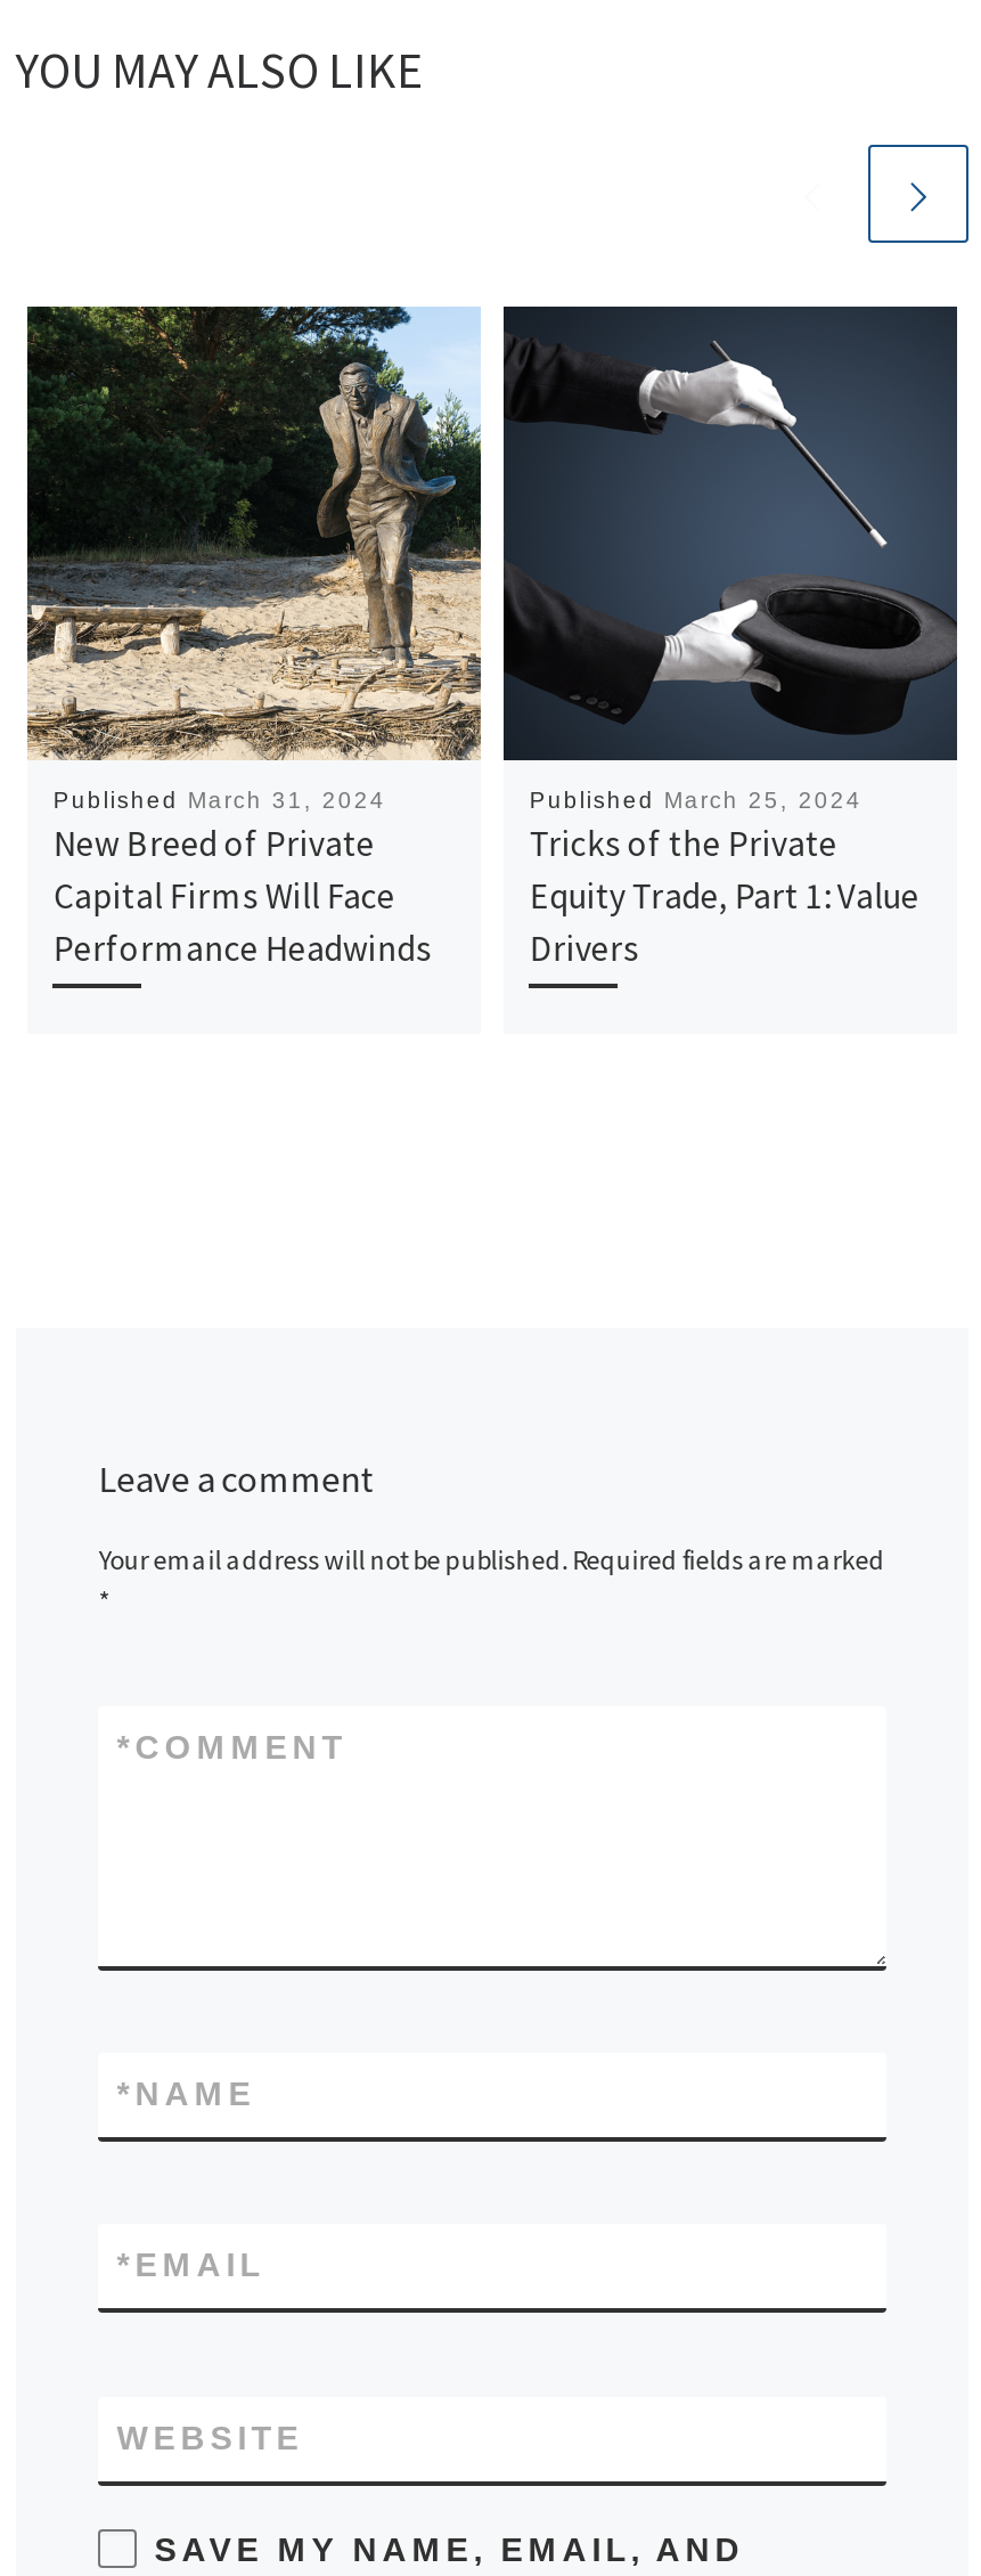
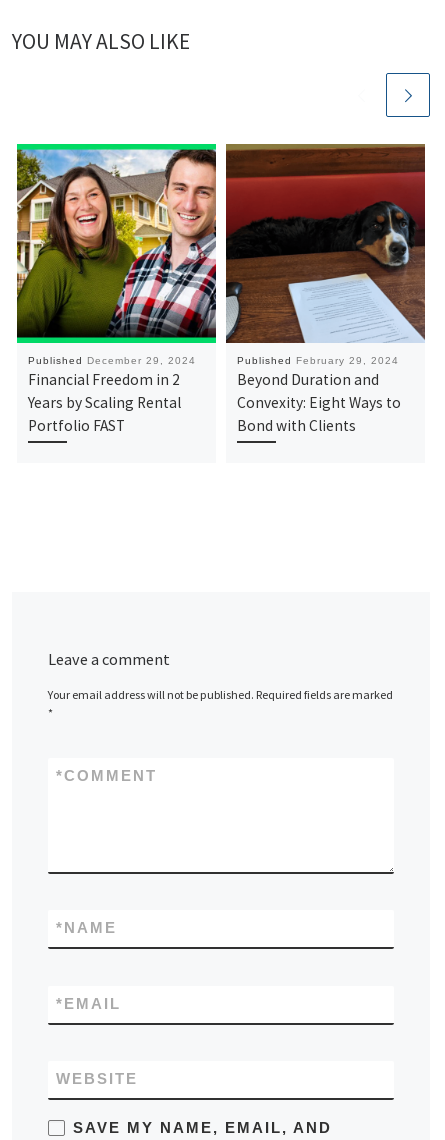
[25,303,483,970] [image] | Published March 31, 2024 | New Breed of Private | Capital Firms Will Face | Performance Headwinds -> [16,143,217,435] [image] | Published December 29, 2024 | Financial Freedom in 2 | Years by Scaling Rental | Portfolio FAST
[501,305,959,970] [image] | Published March 25, 2024 | Tricks of the Private | Equity Trade, Part 1: Value | Drivers -> [225,144,426,435] [image] | Published February 29, 2024 | Beyond Duration and | Convexity: Eight Ways to | Bond with Clients

